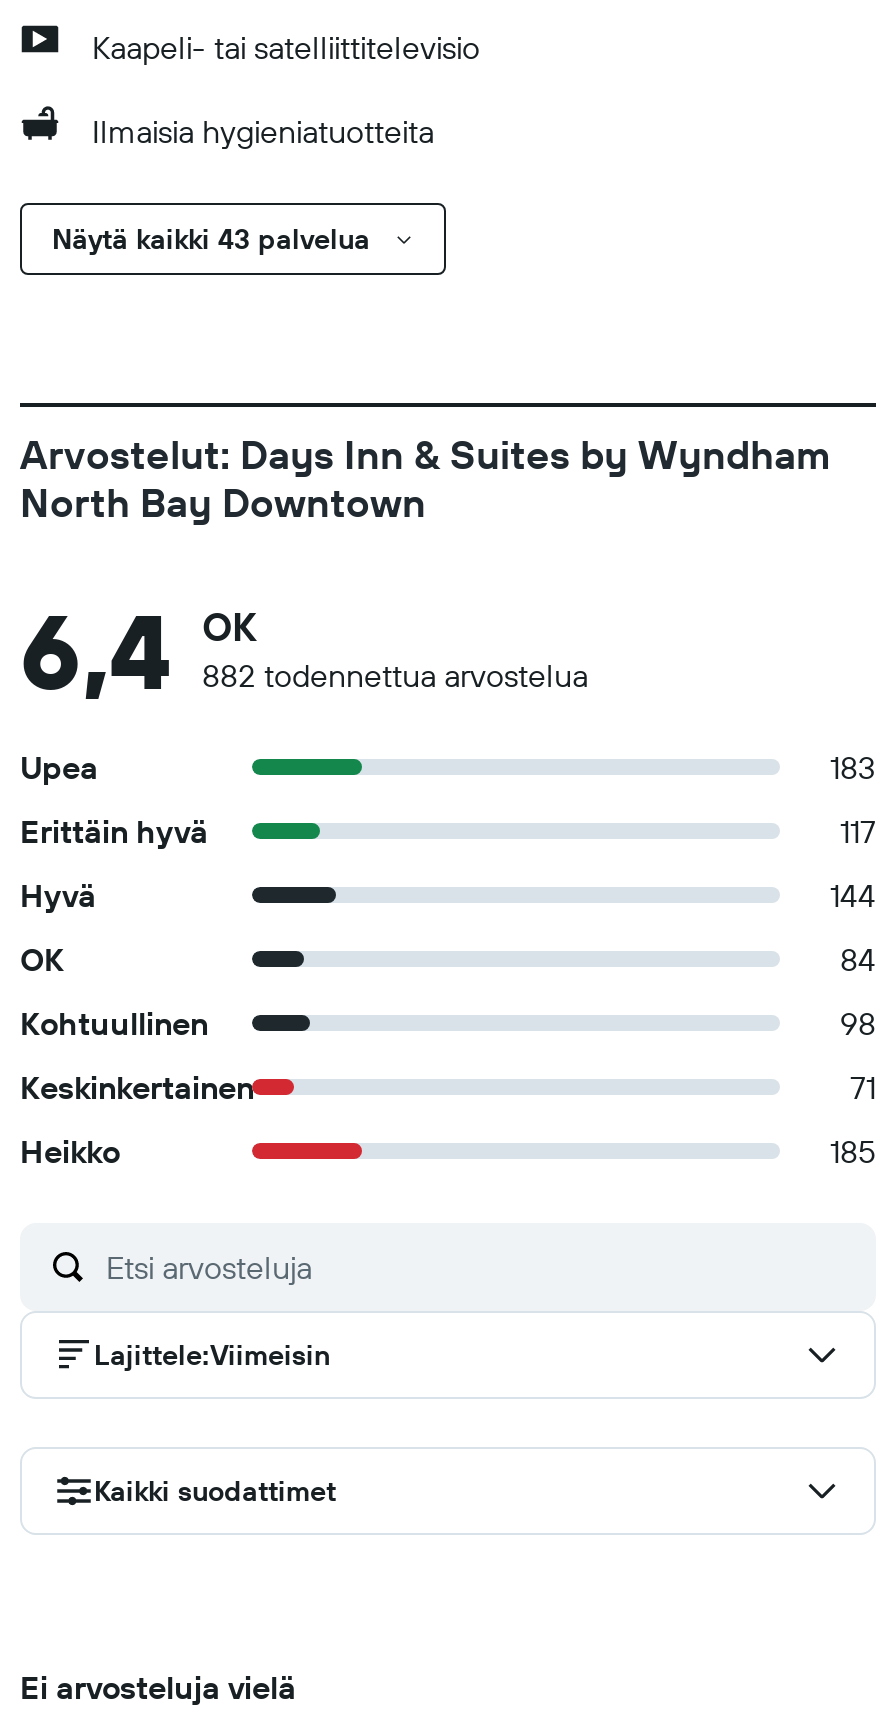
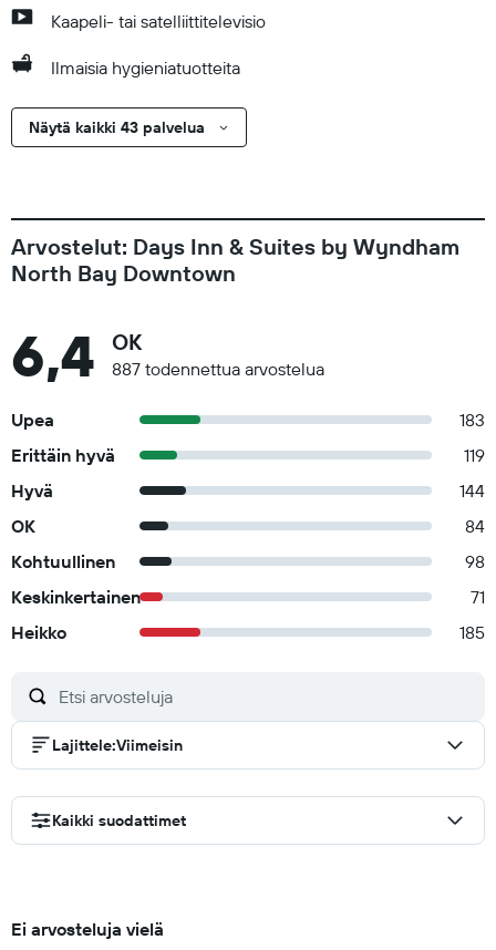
[202,655,588,695] 882 todennettua arvostelua -> [112,358,324,380] 887 todennettua arvostelua
[840,811,876,851] 117 -> [464,444,485,466] 119

